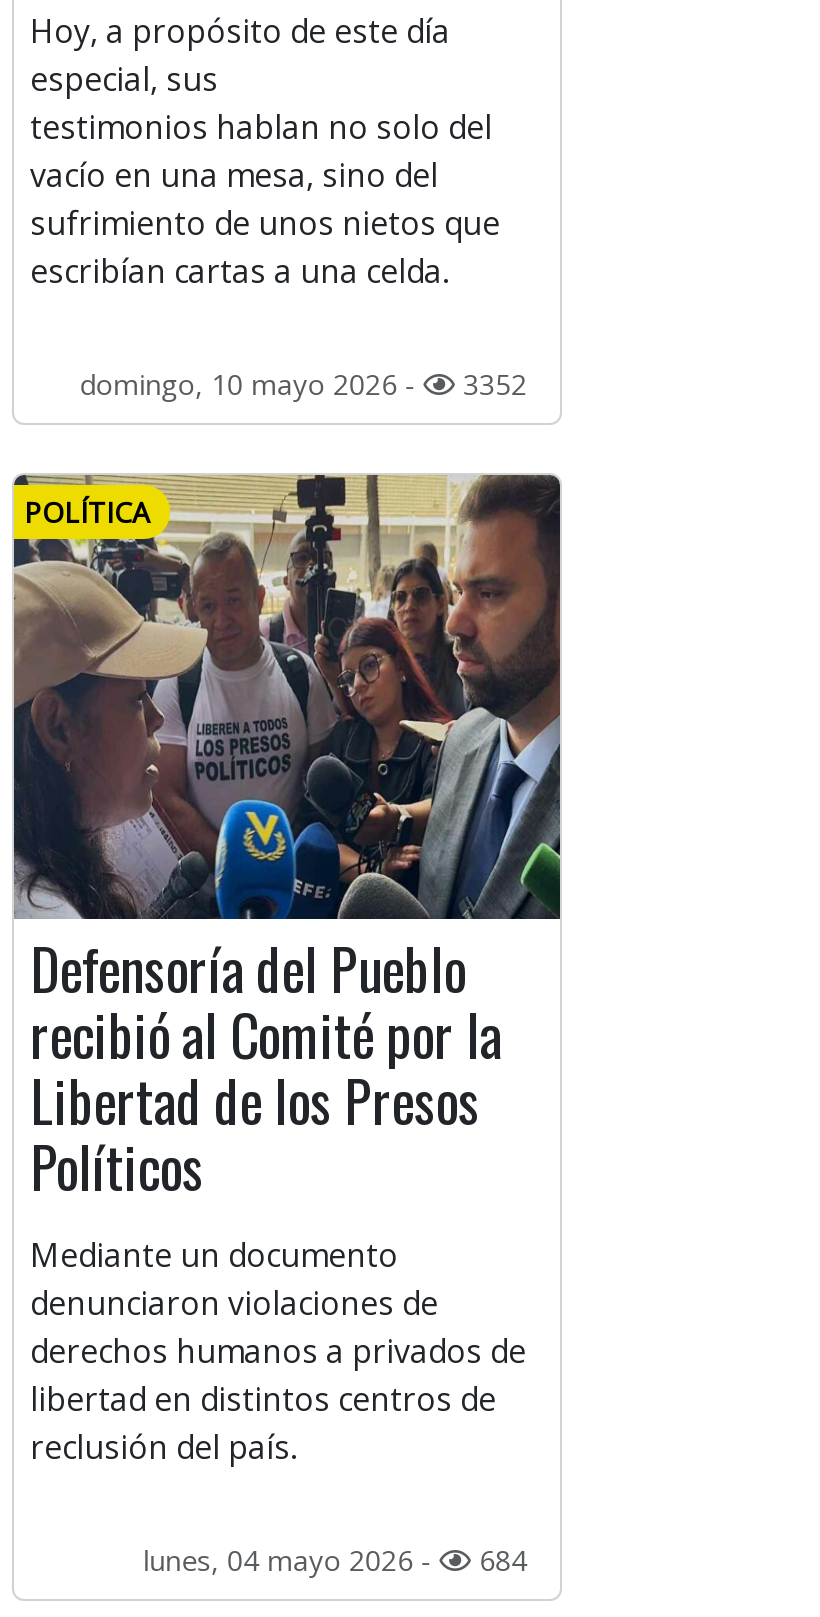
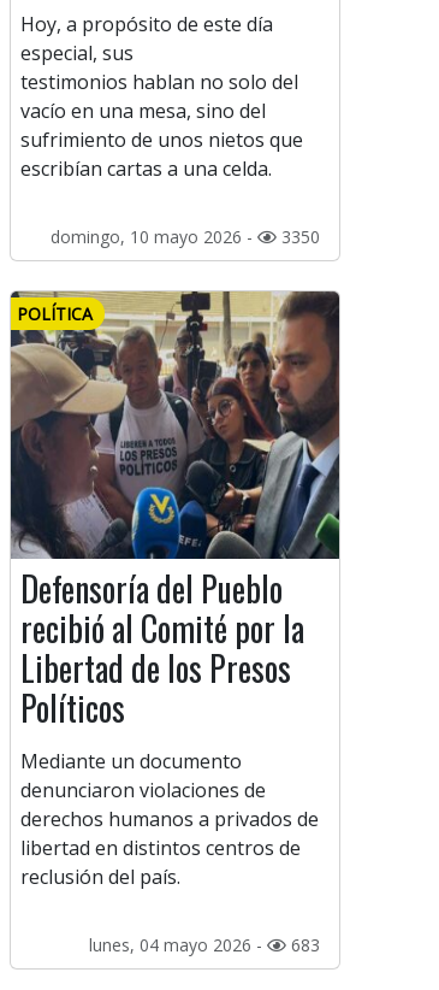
[79,365,527,403] domingo, 10 mayo 2026 - 3352 -> [50,225,320,248] domingo, 10 mayo 2026 - 3350
[143,1541,527,1579] lunes, 04 mayo 2026 - 684 -> [89,933,320,956] lunes, 04 mayo 2026 - 683

